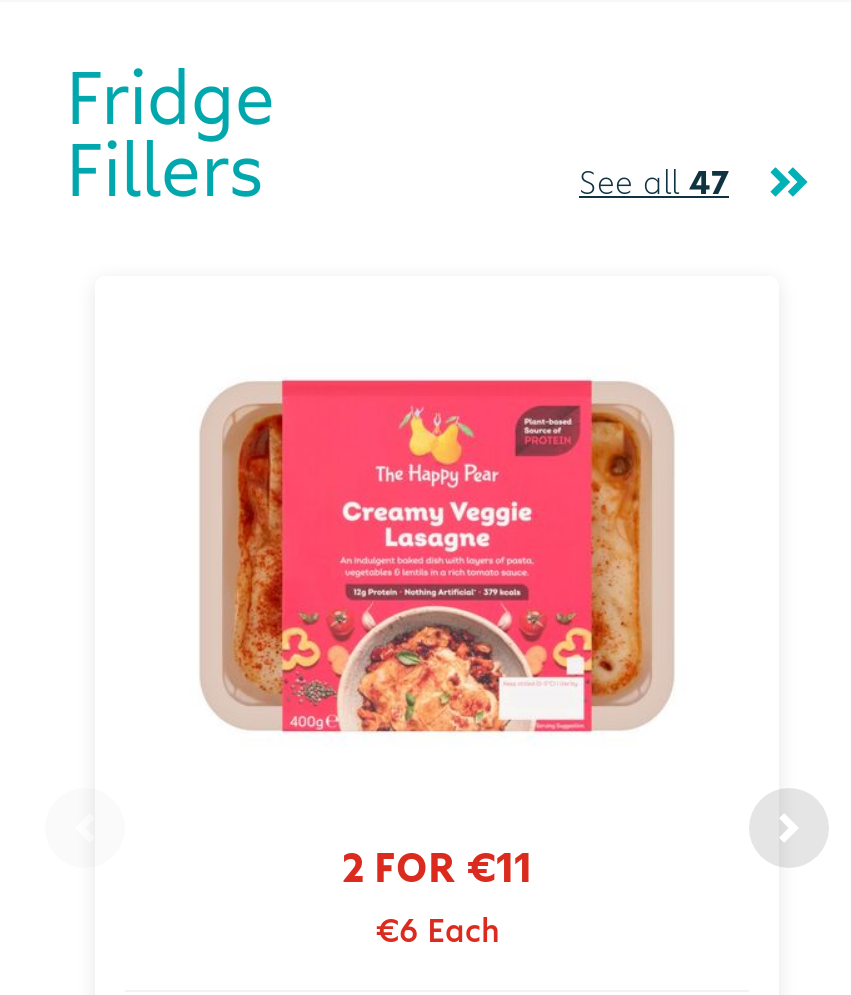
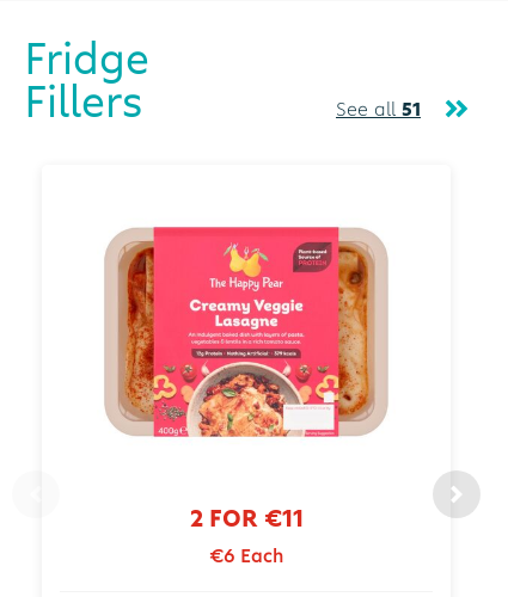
[579,160,729,204] See all 47 -> [336,96,421,122] See all 51

